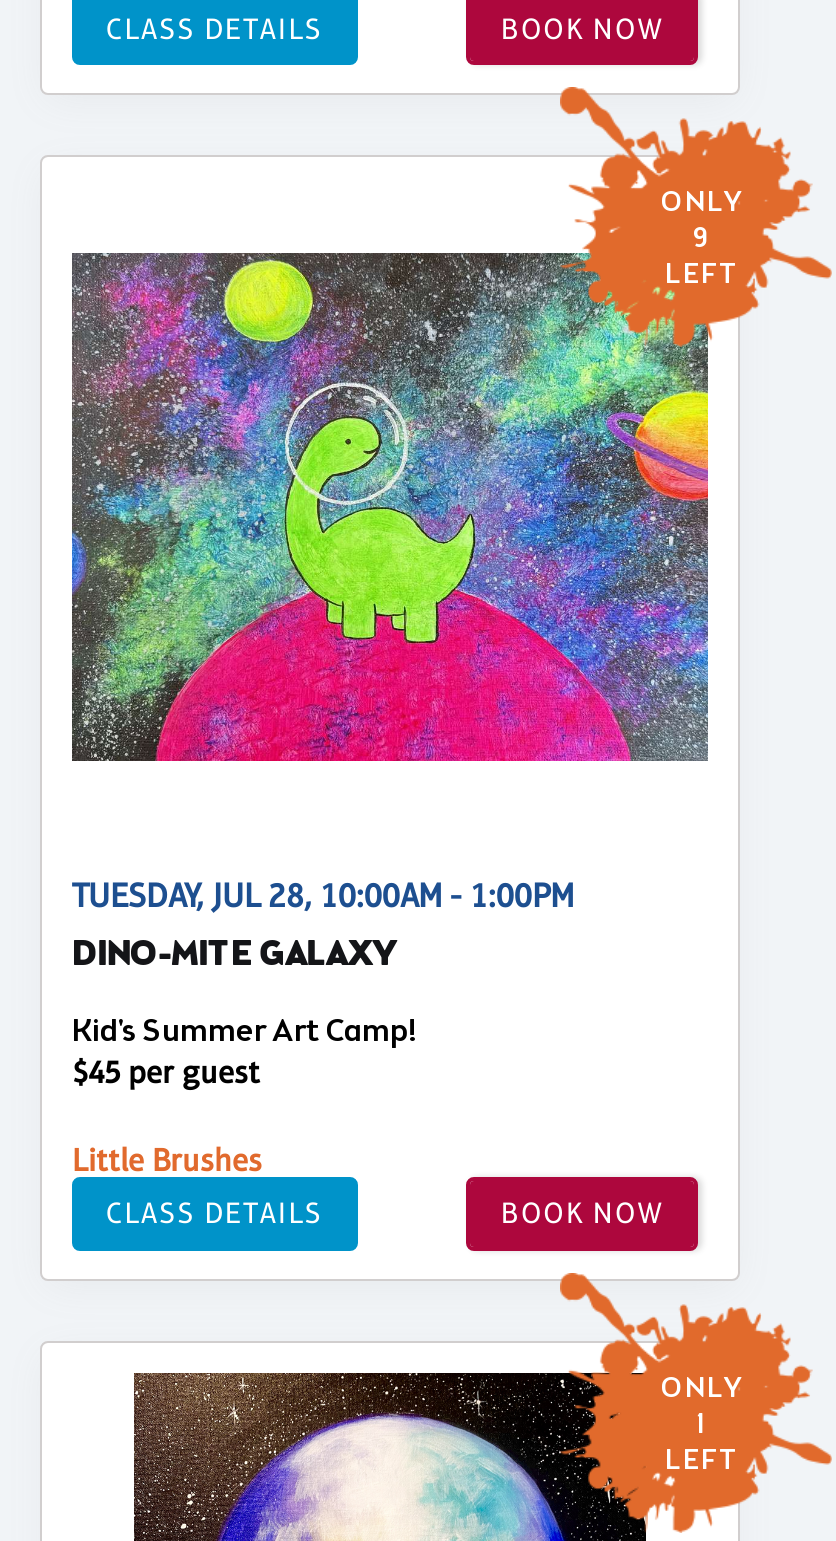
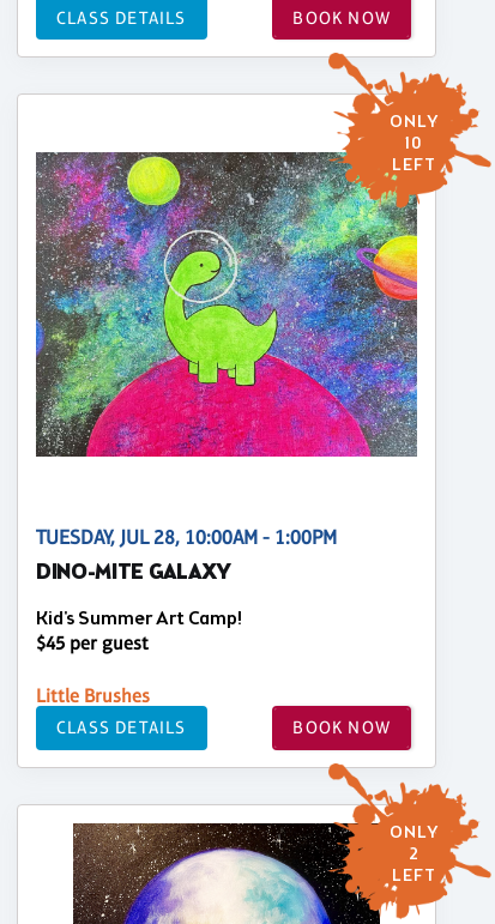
[693,221,711,259] 9 -> [405,133,422,156] 10
[697,1407,707,1445] 1 -> [408,844,419,866] 2

